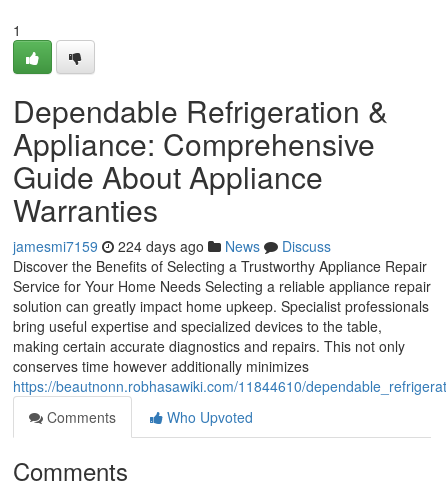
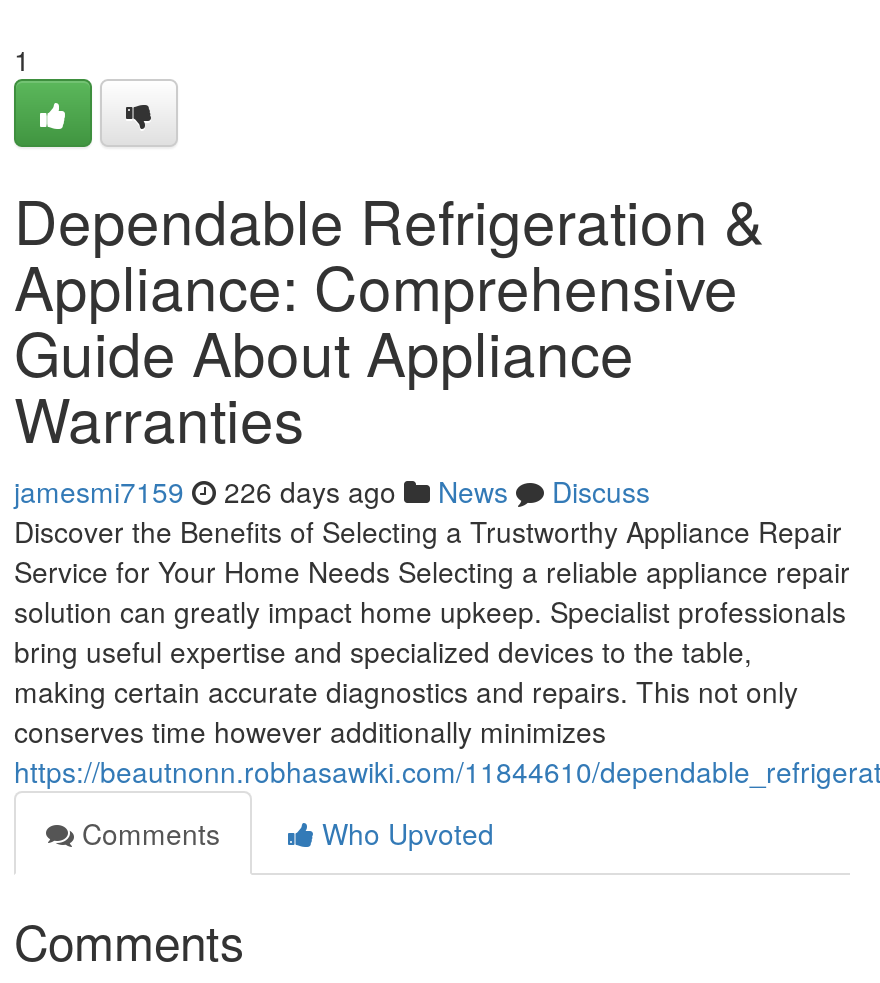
[13,236,331,256] jamesmi7159 224 days ago News Discuss -> [14,471,650,511] jamesmi7159 226 days ago News Discuss

